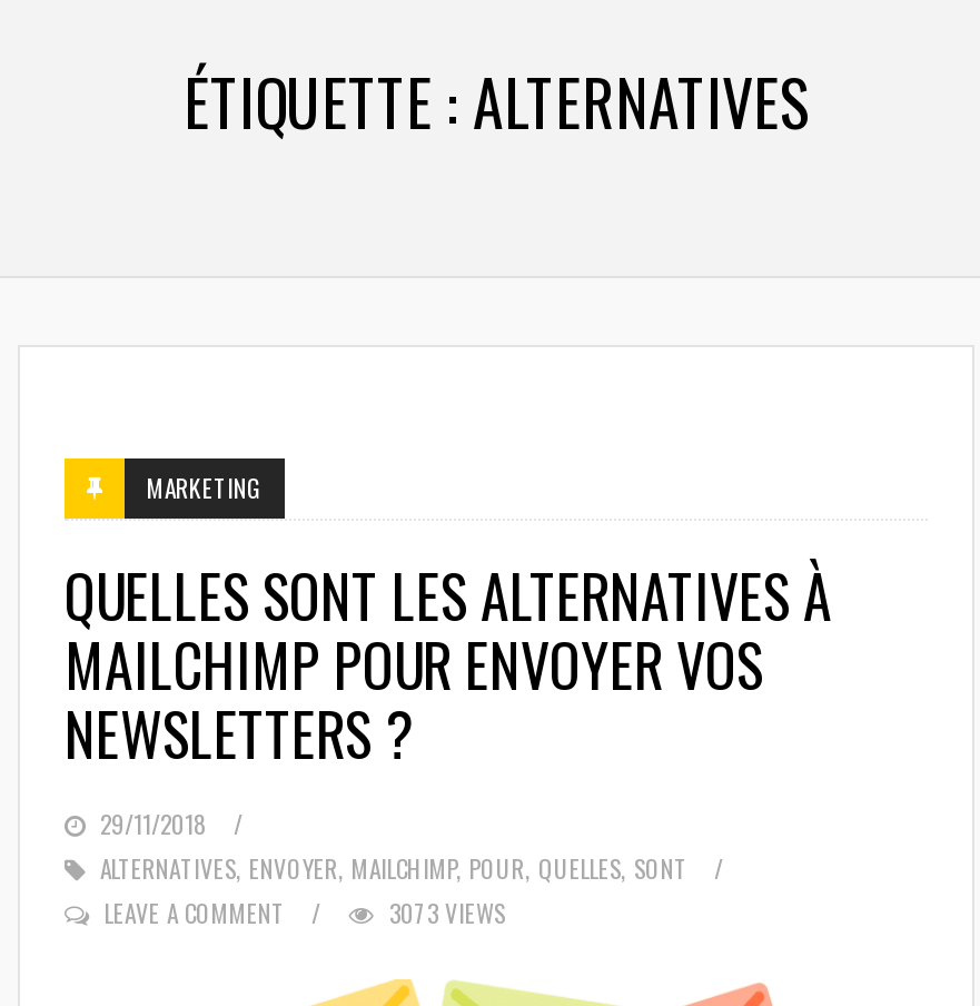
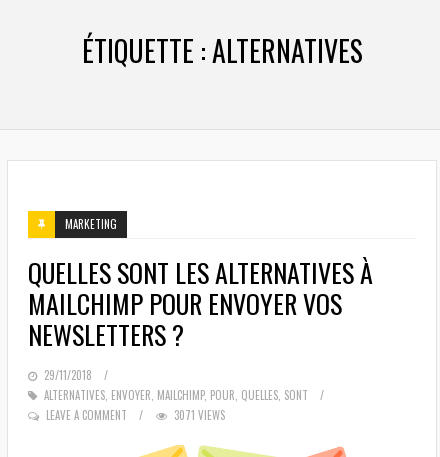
[383,895,505,930] 3073 VIEWS -> [171,407,225,423] 3071 VIEWS

